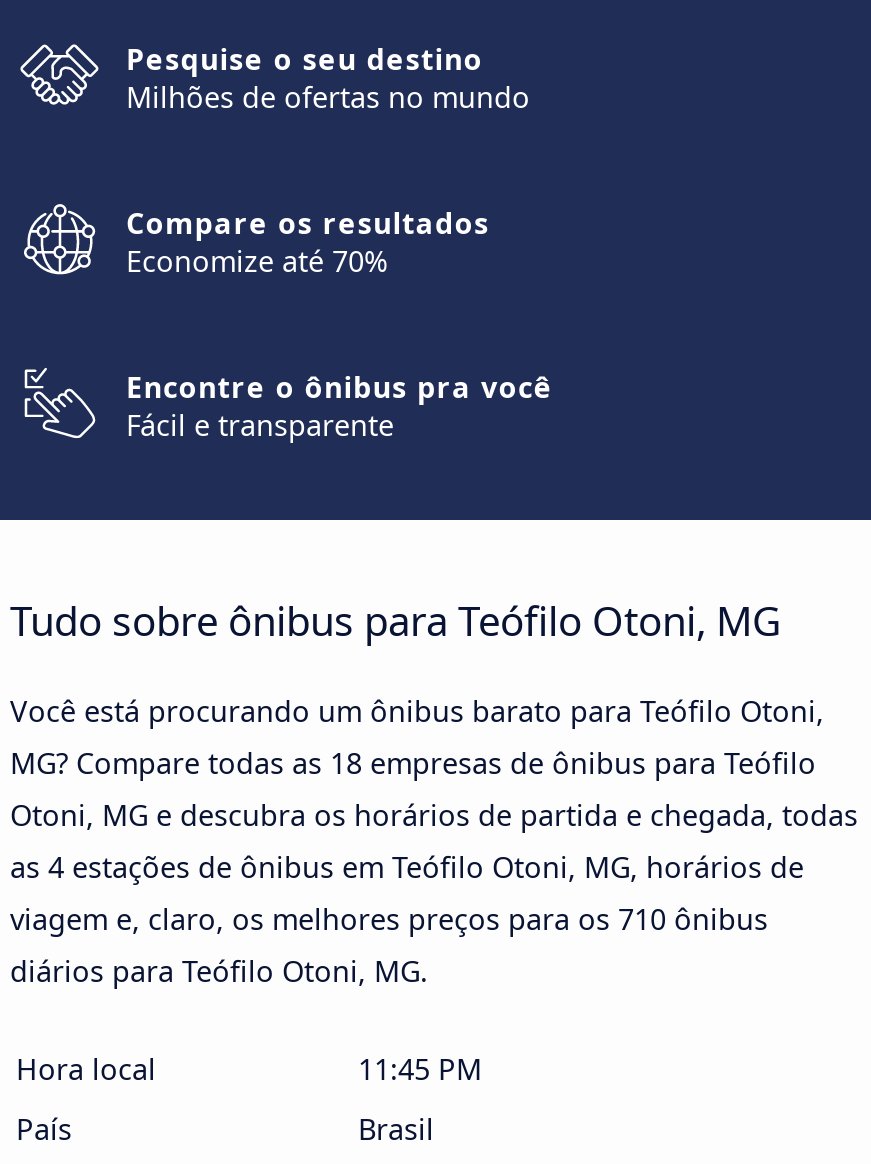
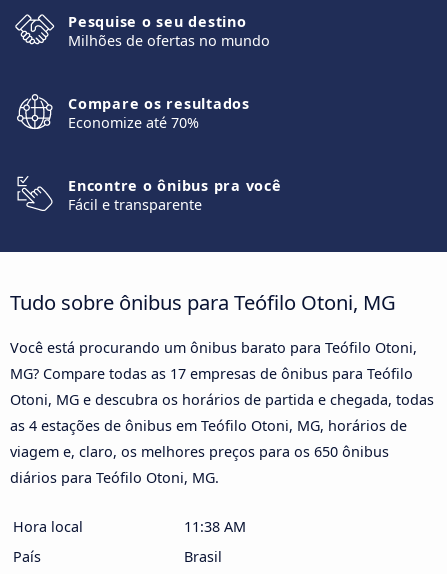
[10,744,816,782] MG? Compare todas as 18 empresas de ônibus para Teófilo -> [10,364,413,383] MG? Compare todas as 17 empresas de ônibus para Teófilo
[10,900,768,938] viagem e, claro, os melhores preços para os 710 ônibus -> [10,442,389,461] viagem e, claro, os melhores preços para os 650 ônibus
[358,1050,482,1088] 11:45 PM -> [184,517,246,536] 11:38 AM

